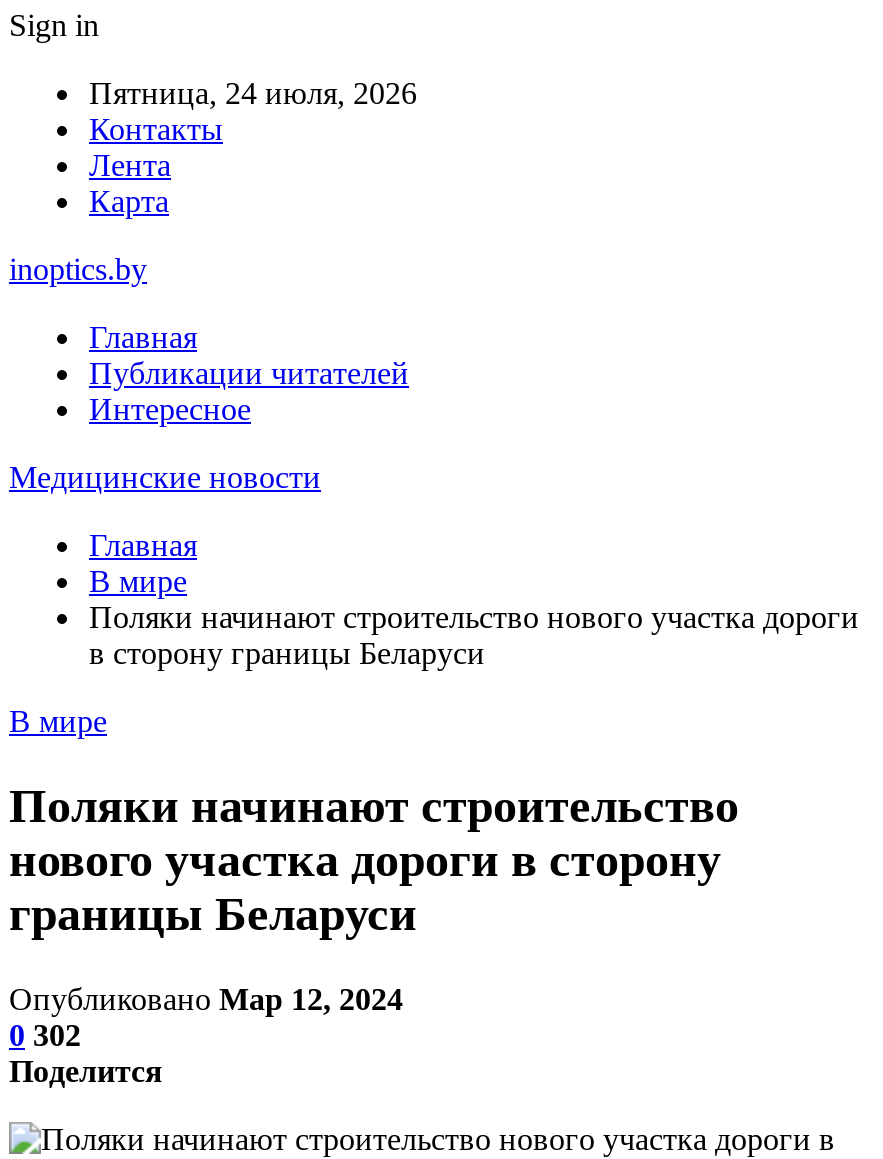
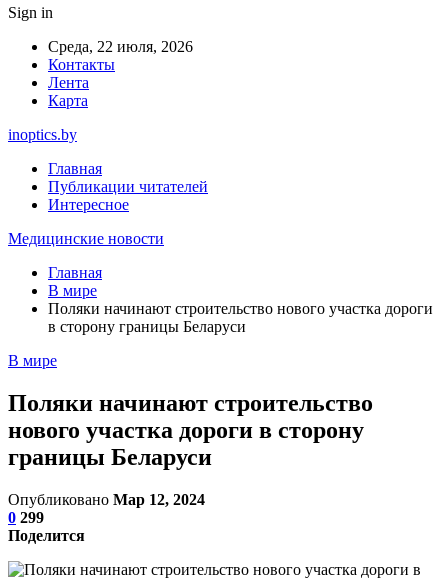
[89,76,417,110] Пятница, 24 июля, 2026 -> [48,38,193,55] Среда, 22 июля, 2026
[9,1018,81,1052] 0 302 -> [8,509,44,526] 0 299

